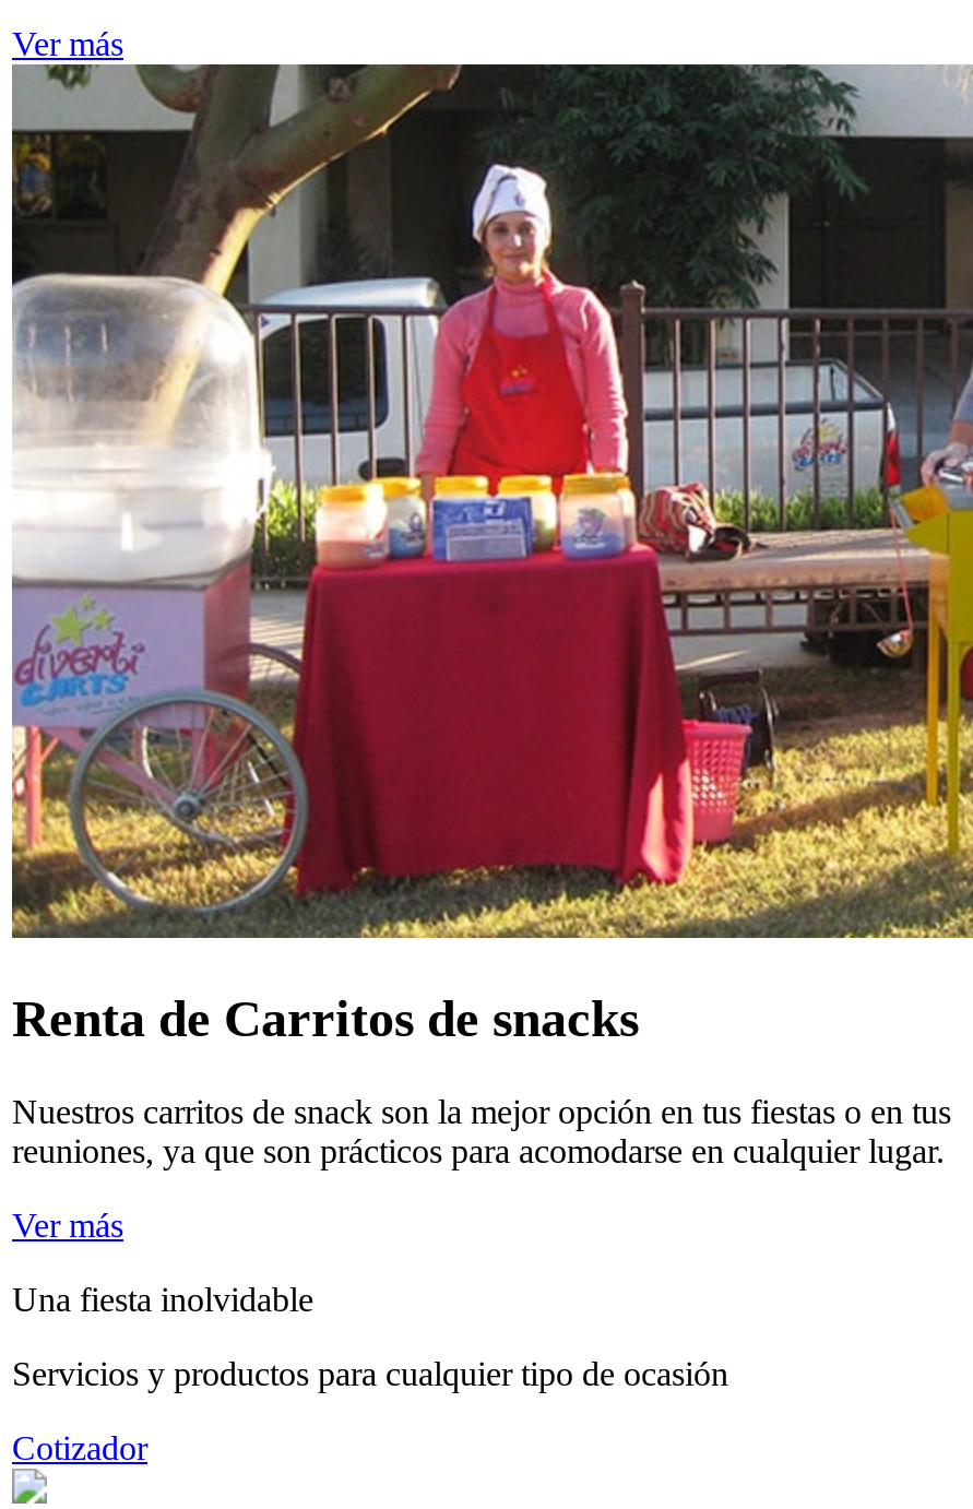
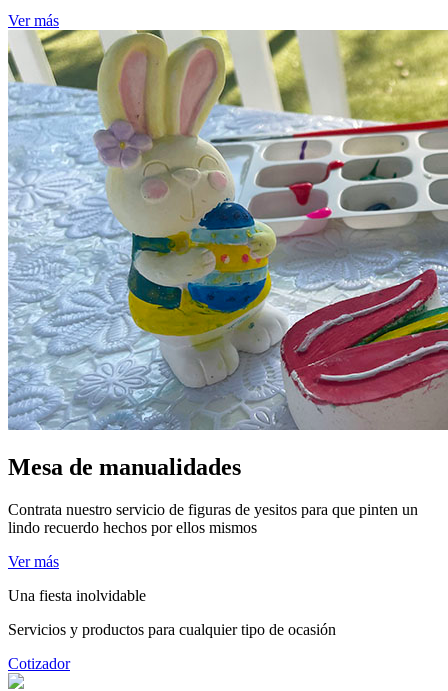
[10,62,966,1048] [image] | Renta de Carritos de snacks -> [7,29,445,480] [image] | Mesa de manualidades
[12,1093,951,1170] Nuestros carritos de snack son la mejor opción en tus fiestas o en tus | reuniones, ya que son prácticos para acomodarse en cualquier lugar. -> [8,501,418,536] Contrata nuestro servicio de figuras de yesitos para que pinten un | lindo recuerdo hechos por ellos mismos

